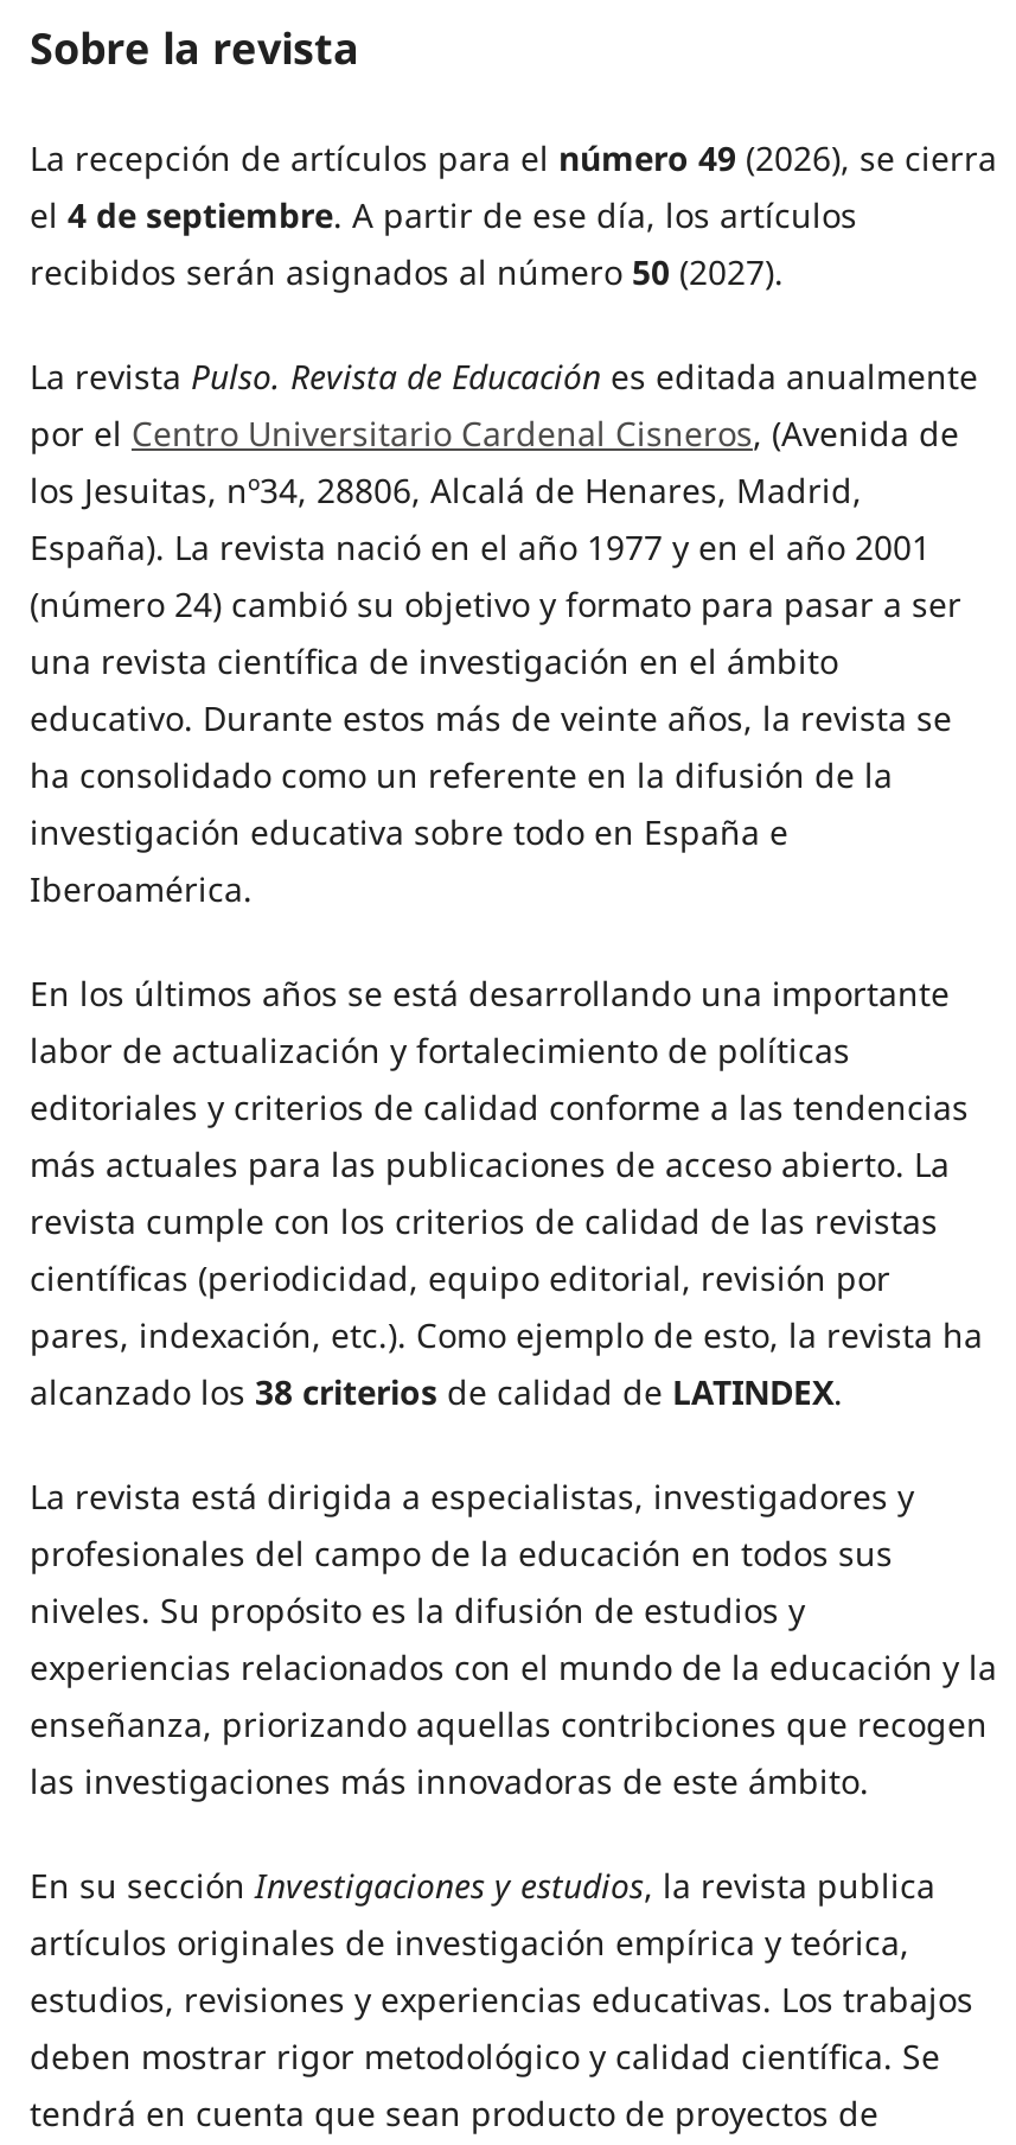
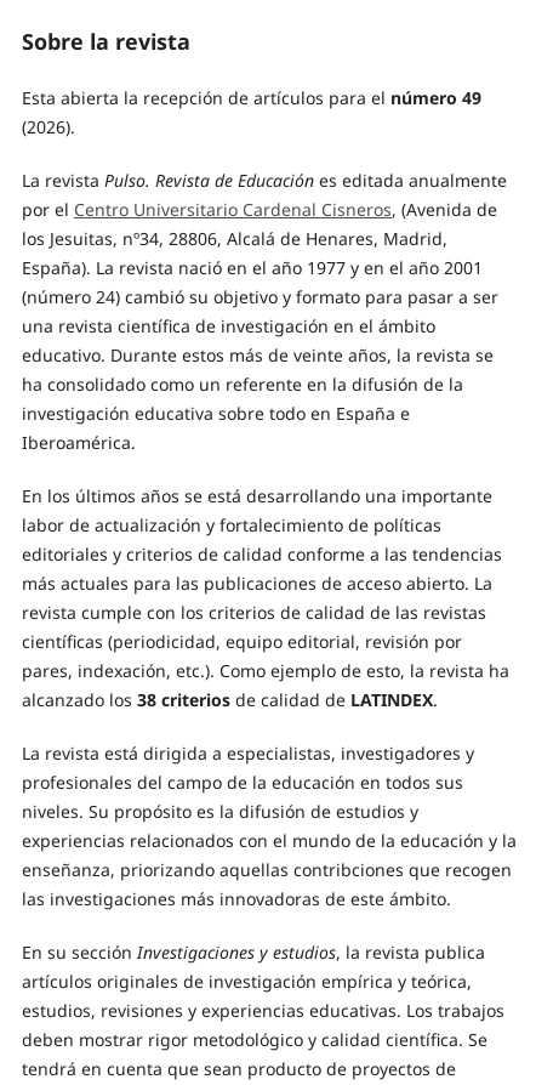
[30,135,997,294] La recepción de artículos para el número 49 (2026), se cierra | el 4 de septiembre. A partir de ese día, los artículos | recibidos serán asignados al número 50 (2027). -> [22,86,481,138] Esta abierta la recepción de artículos para el número 49 | (2026).

